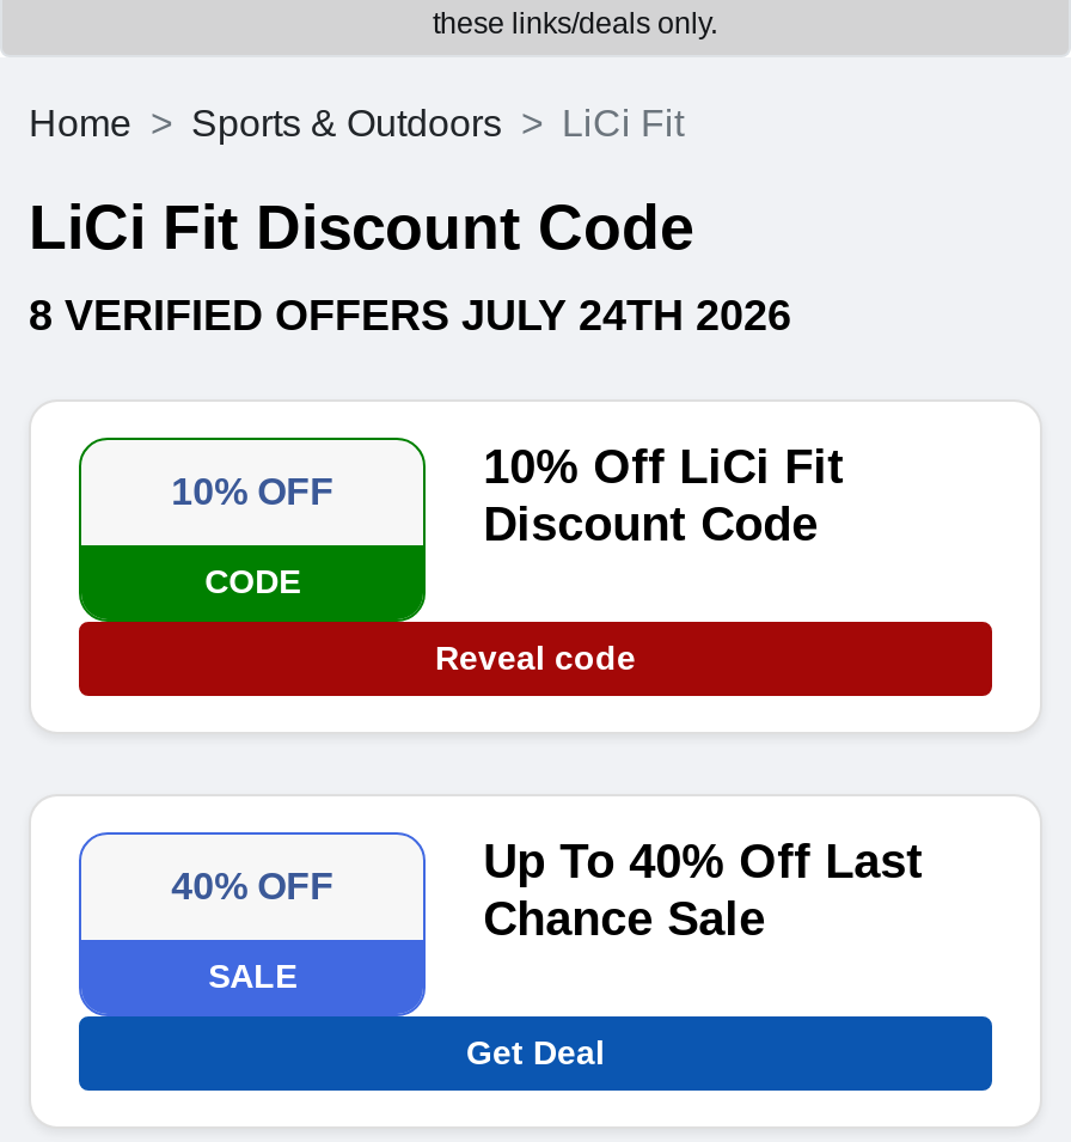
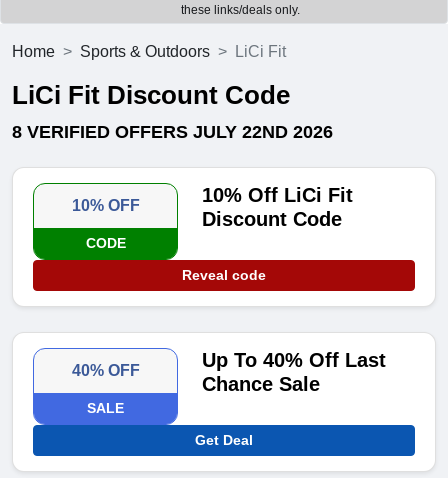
[29,292,791,340] 8 VERIFIED OFFERS JULY 24TH 2026 -> [12,122,333,142] 8 VERIFIED OFFERS JULY 22ND 2026

